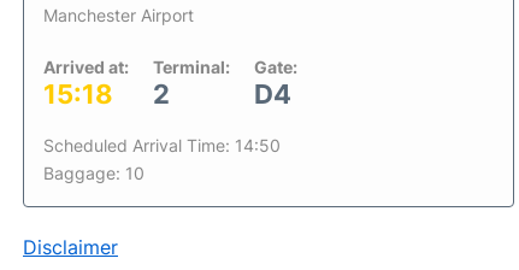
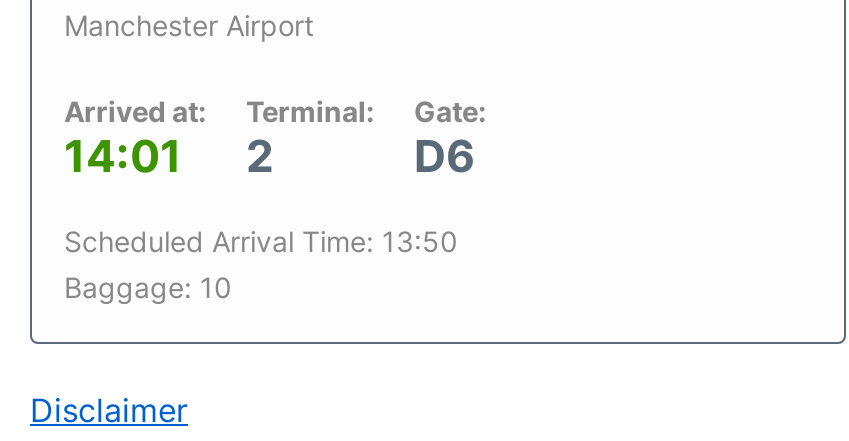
[43,78,170,110] 15:18 2 -> [64,130,274,182] 14:01 2
[254,78,291,110] D4 -> [414,130,476,182] D6
[43,135,281,155] Scheduled Arrival Time: 14:50 -> [64,224,458,258] Scheduled Arrival Time: 13:50

